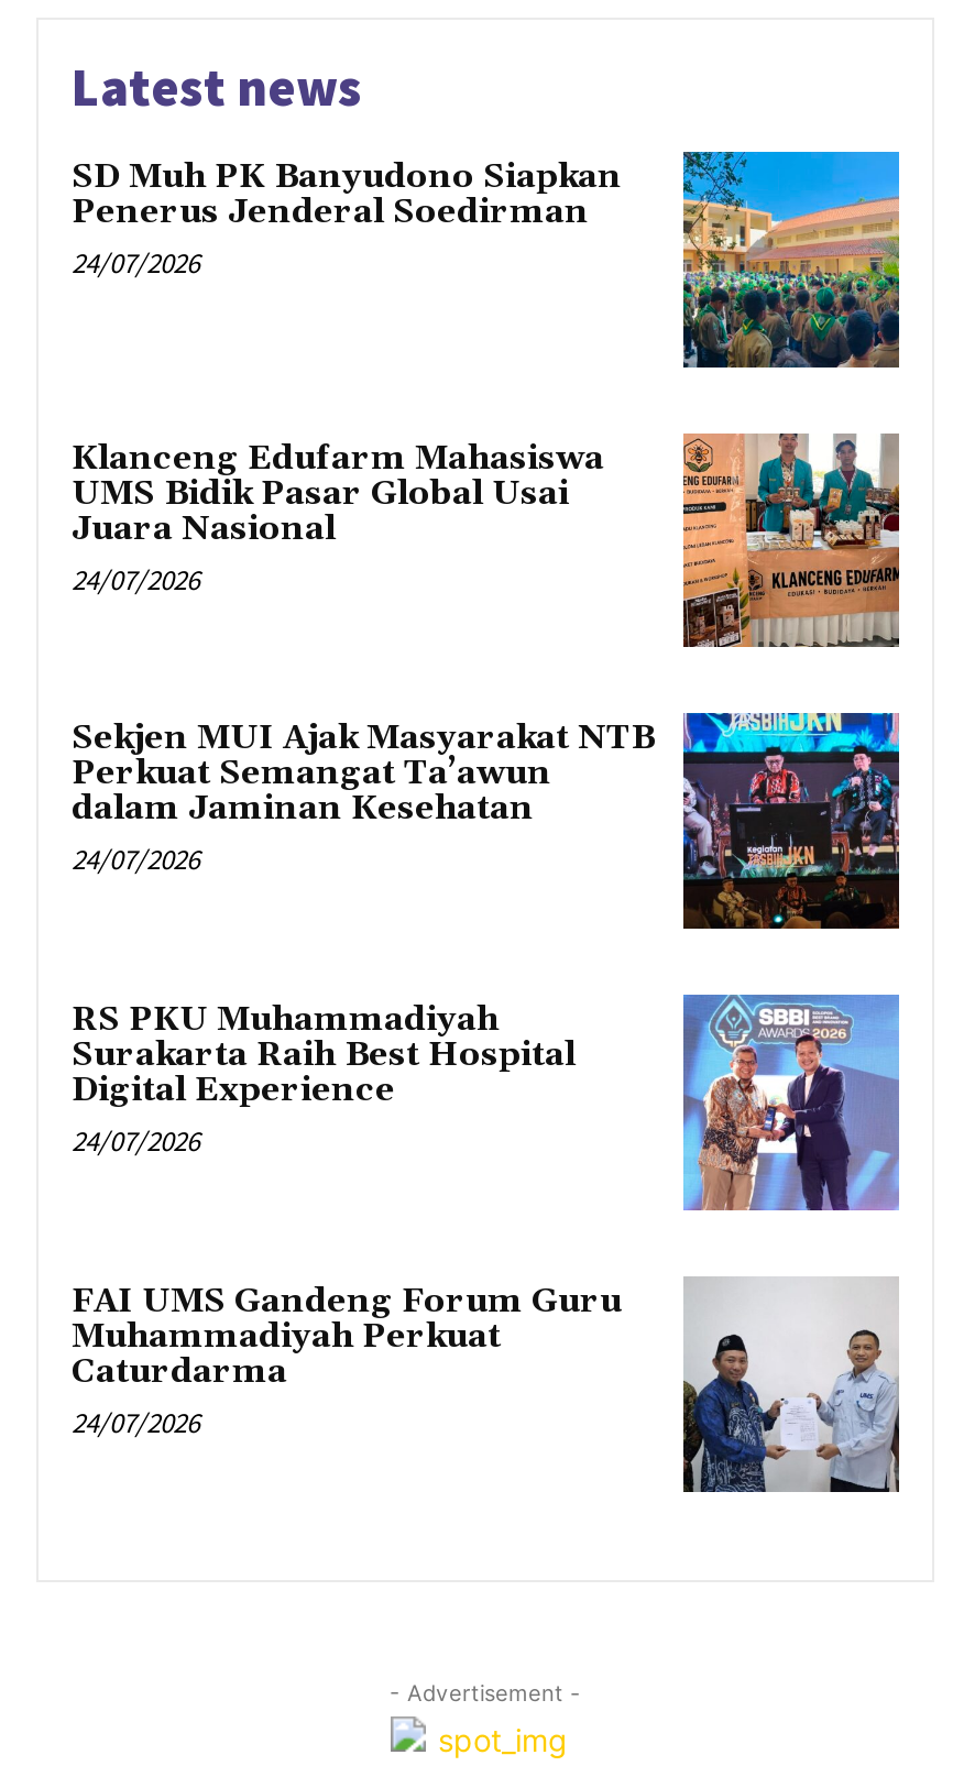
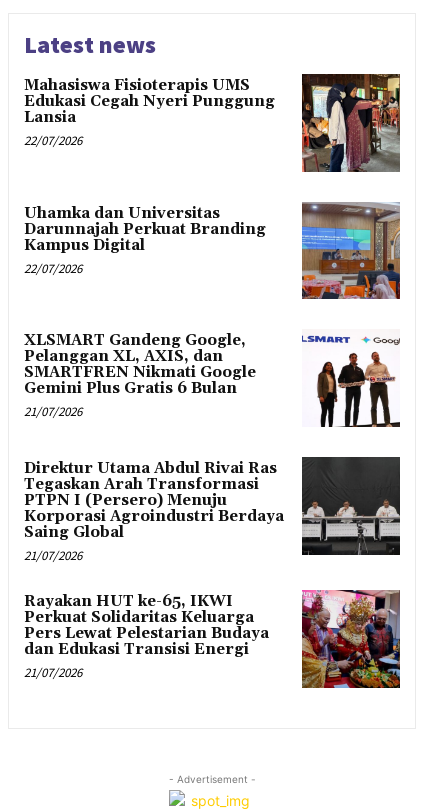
[72,150,901,370] [image] | SD Muh PK Banyudono Siapkan | Penerus Jenderal Soedirman | 24/07/2026 -> [24,73,401,173] [image] | Mahasiswa Fisioterapis UMS | Edukasi Cegah Nyeri Punggung | Lansia | 22/07/2026
[72,434,901,649] [image] | Klanceng Edufarm Mahasiswa | UMS Bidik Pasar Global Usai | Juara Nasional | 24/07/2026 -> [24,202,401,300] [image] | Uhamka dan Universitas | Darunnajah Perkuat Branding | Kampus Digital | 22/07/2026
[72,718,655,879] Sekjen MUI Ajak Masyarakat NTB | Perkuat Semangat Ta’awun | dalam Jaminan Kesehatan | 24/07/2026 -> [24,331,256,420] XLSMART Gandeng Google, | Pelanggan XL, AXIS, dan | SMARTFREN Nikmati Google | Gemini Plus Gratis 6 Bulan | 21/07/2026
[681,711,901,931] [image] -> [302,334,400,428] [image]
[72,999,576,1160] RS PKU Muhammadiyah | Surakarta Raih Best Hospital | Digital Experience | 24/07/2026 -> [24,459,284,564] Direktur Utama Abdul Rivai Ras | Tegaskan Arah Transformasi | PTPN I (Persero) Menuju | Korporasi Agroindustri Berdaya | Saing Global | 21/07/2026
[681,992,901,1213] [image] -> [301,456,401,556] [image]
[72,1276,899,1494] [image] | FAI UMS Gandeng Forum Guru | Muhammadiyah Perkuat | Caturdarma | 24/07/2026 -> [24,589,401,689] [image] | Rayakan HUT ke-65, IKWI | Perkuat Solidaritas Keluarga | Pers Lewat Pelestarian Budaya | dan Edukasi Transisi Energi | 21/07/2026

